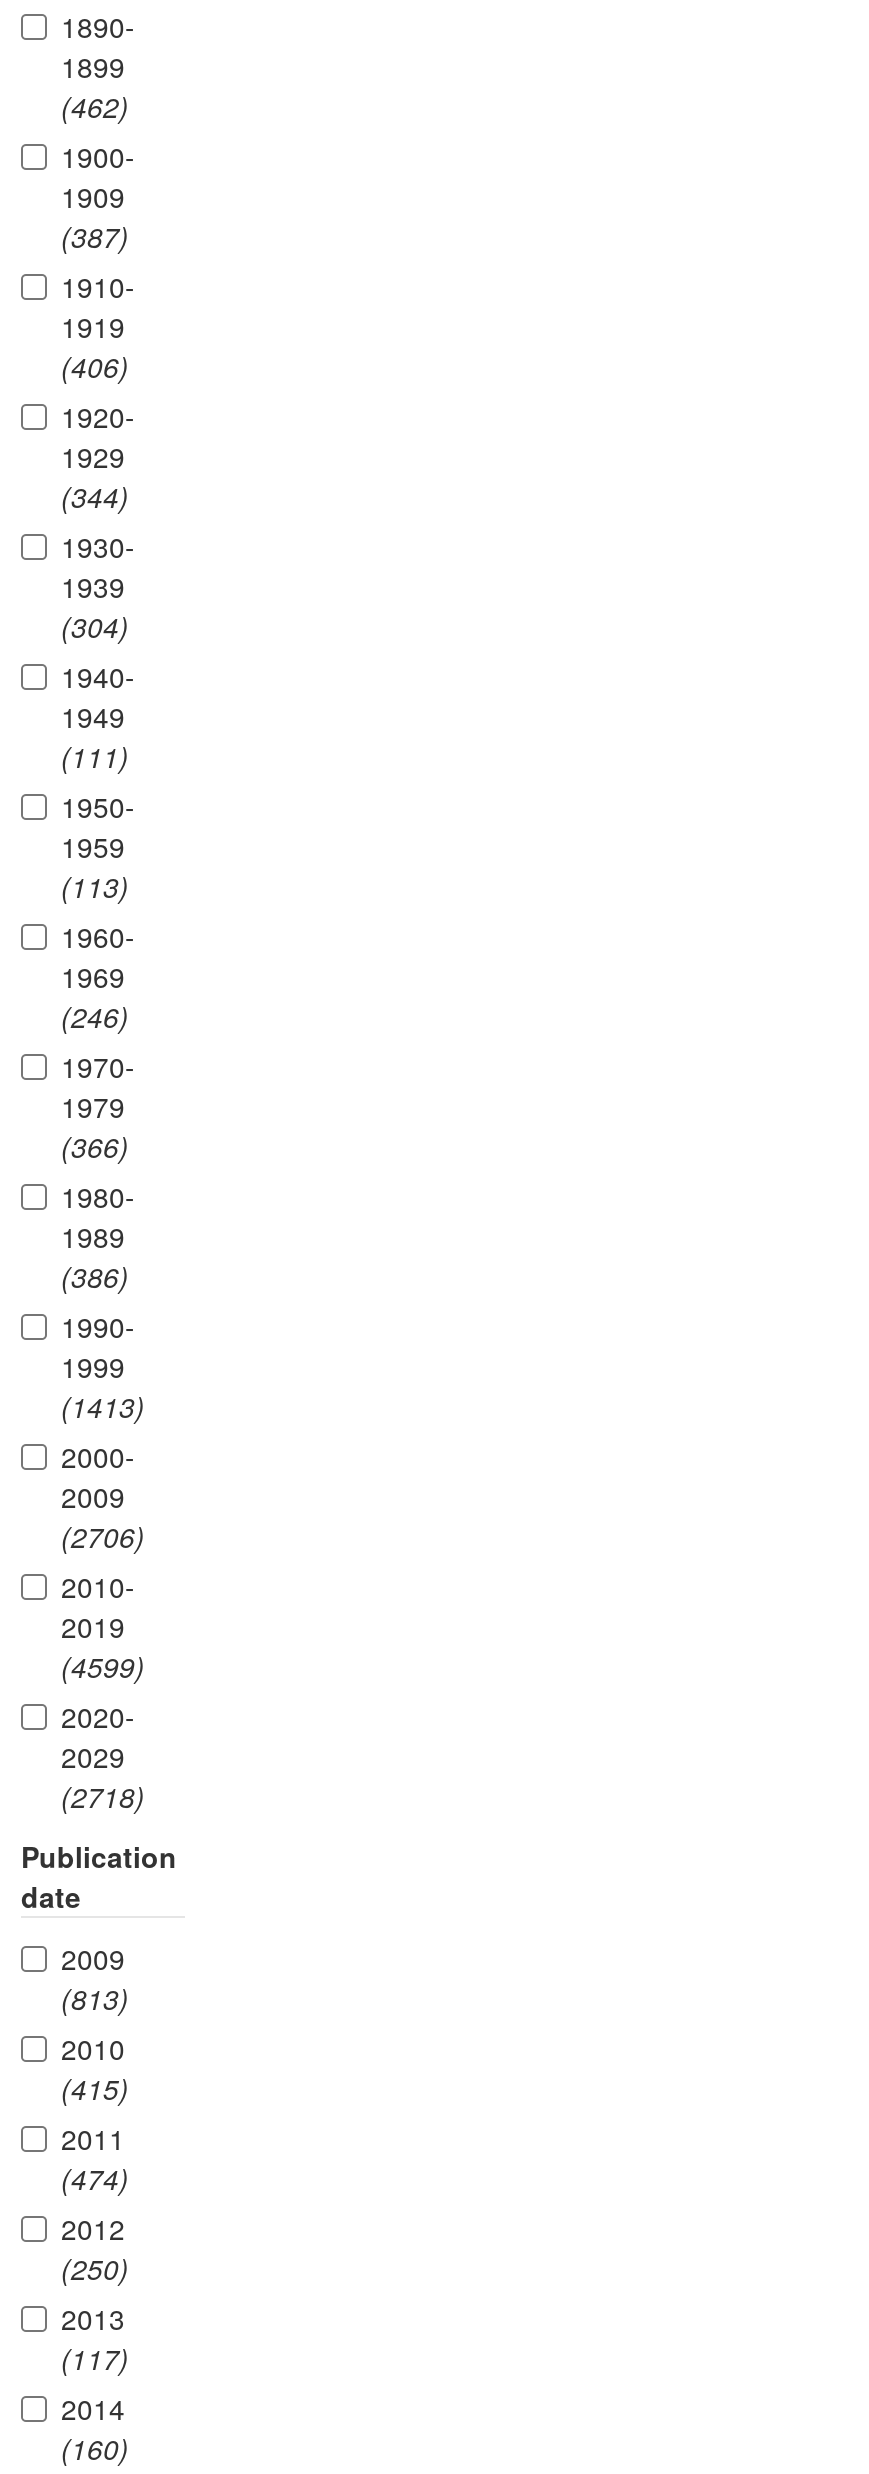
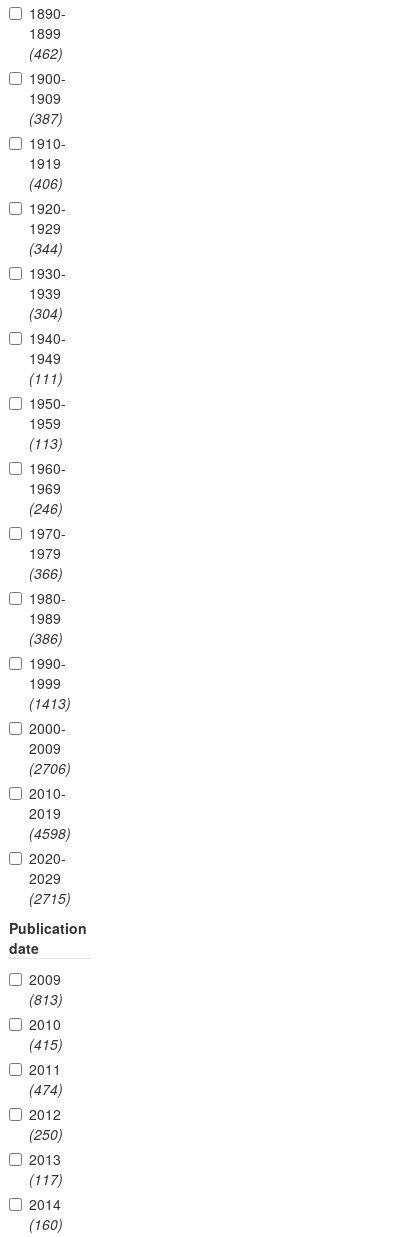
[61,1646,145,1686] (4599) -> [29,823,71,843] (4598)
[61,1776,145,1816] (2718) -> [29,888,71,908] (2715)

